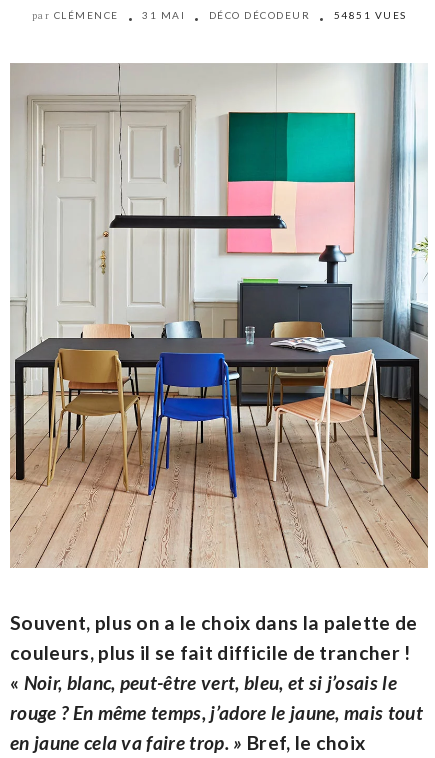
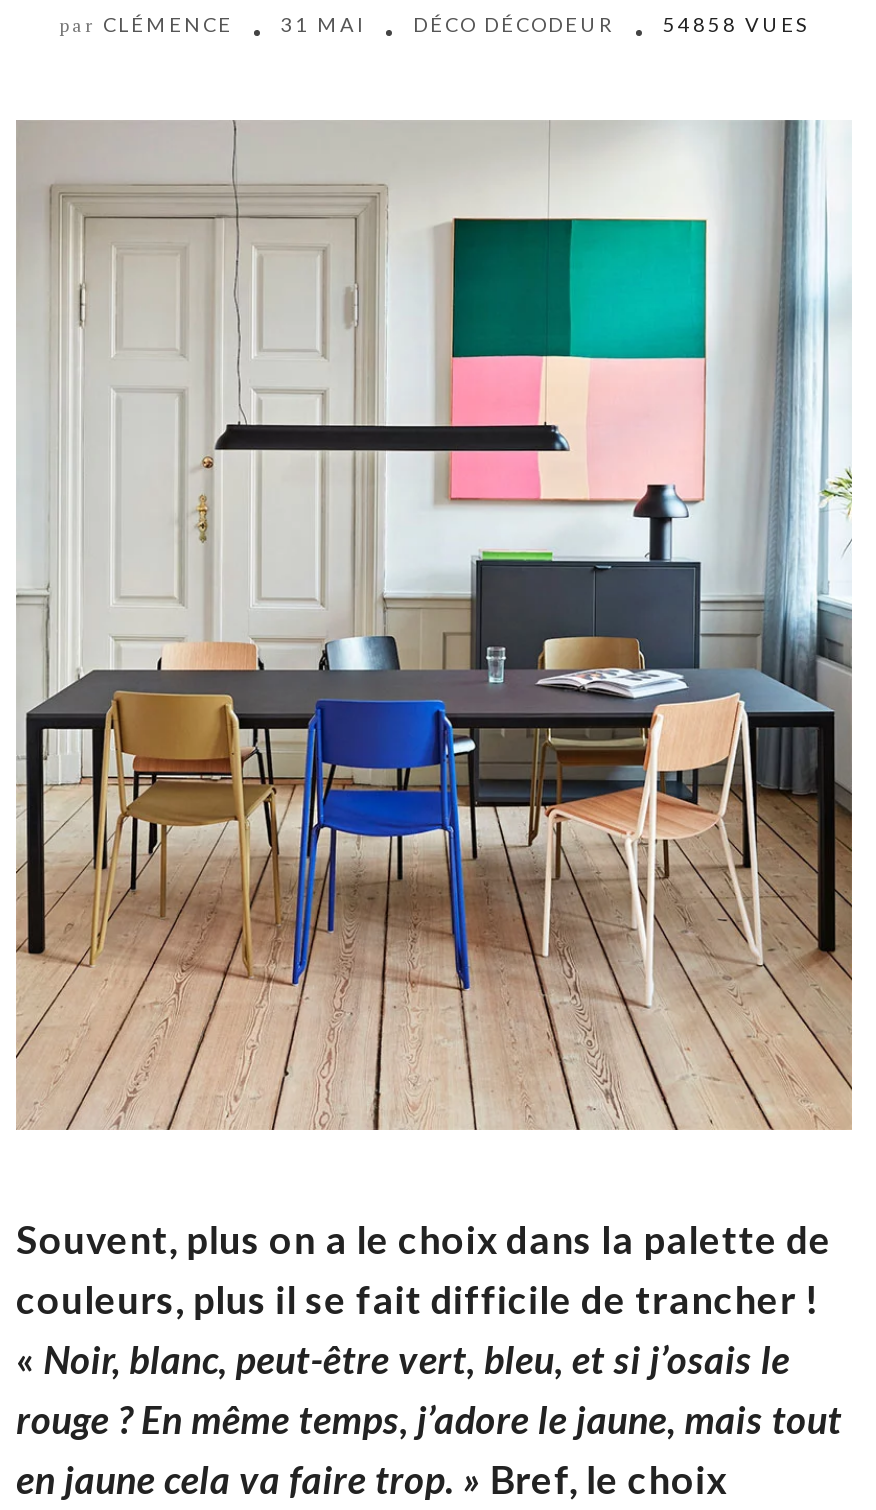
[31,9,406,22] par CLÉMENCE 31 MAI DÉCO DÉCODEUR 54851 VUES -> [59,11,809,37] par CLÉMENCE 31 MAI DÉCO DÉCODEUR 54858 VUES

